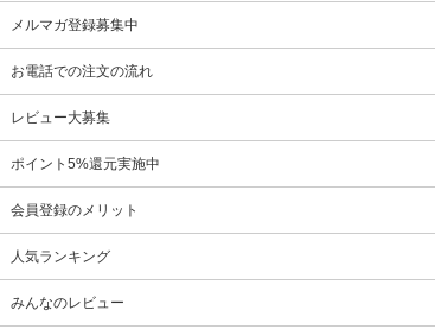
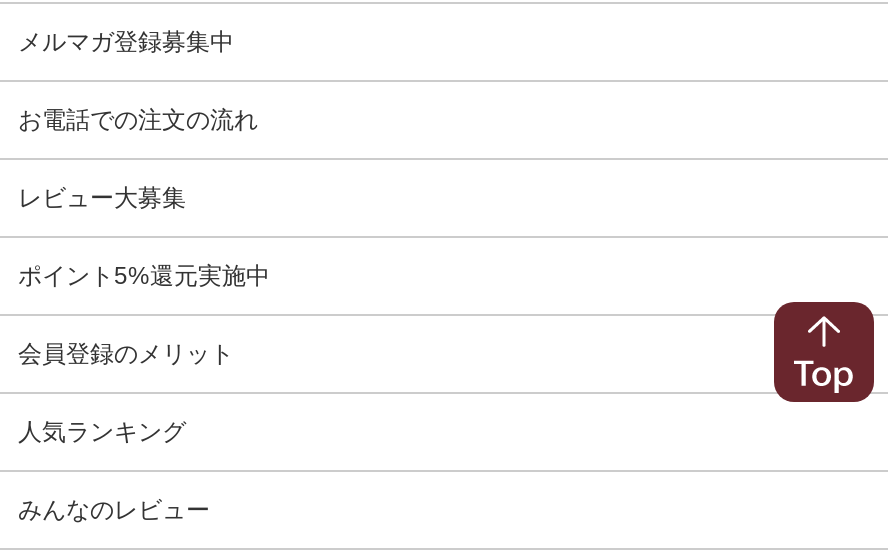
none -> [772,300,876,404] [image]

